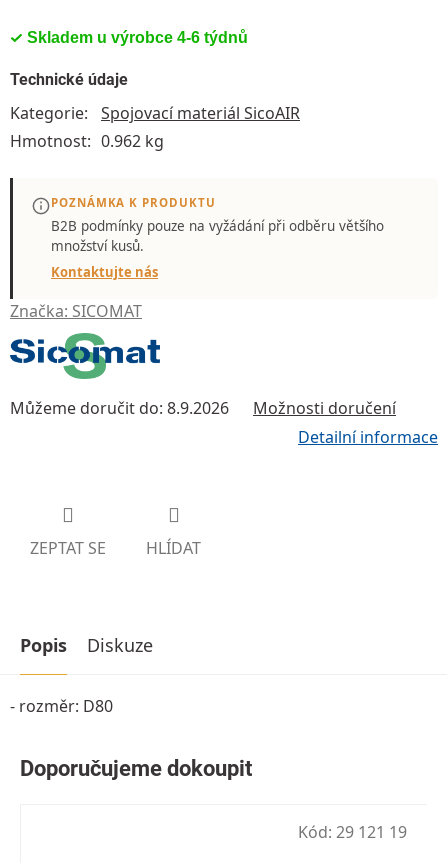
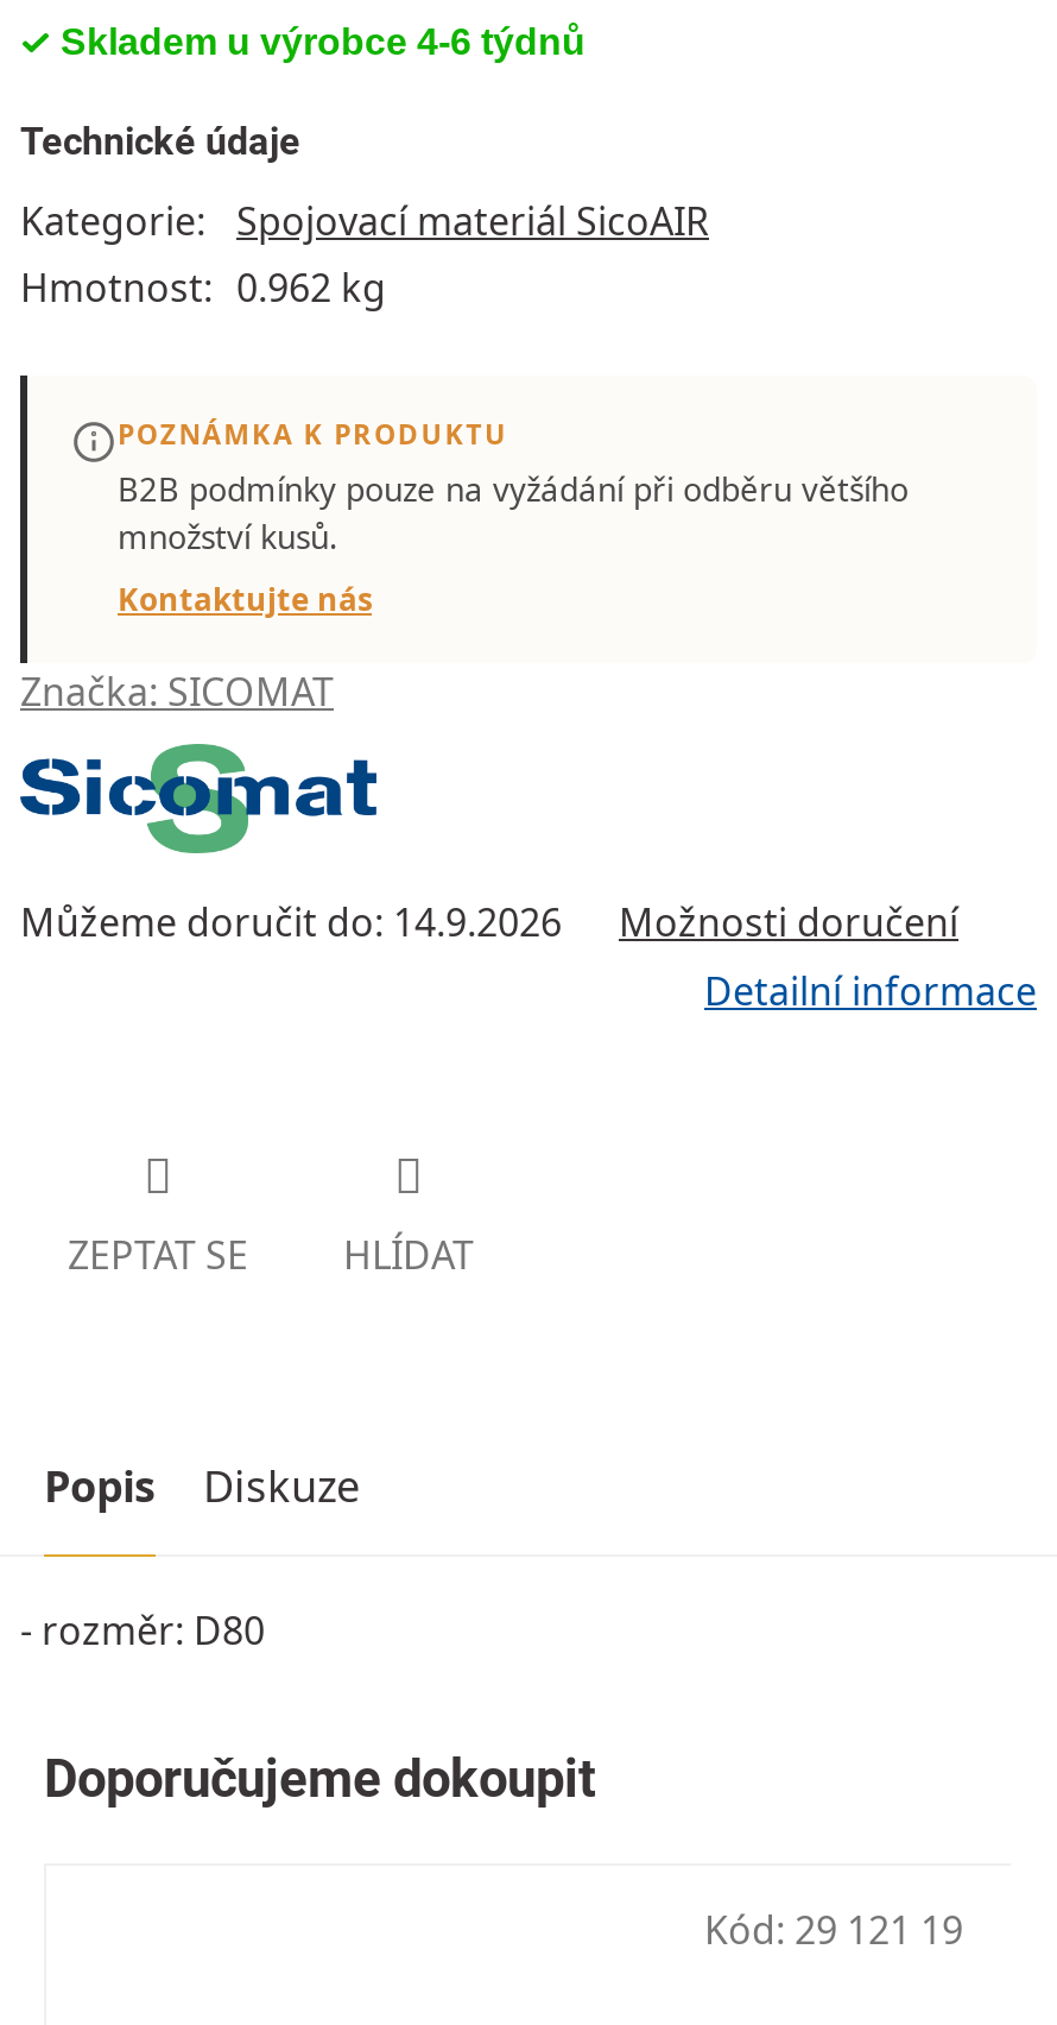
[10,397,229,419] Můžeme doručit do: 8.9.2026 -> [20,897,562,949] Můžeme doručit do: 14.9.2026

